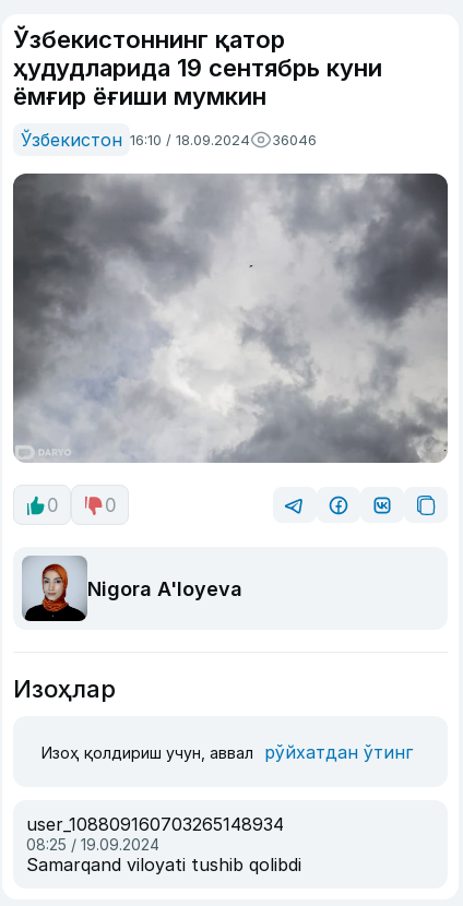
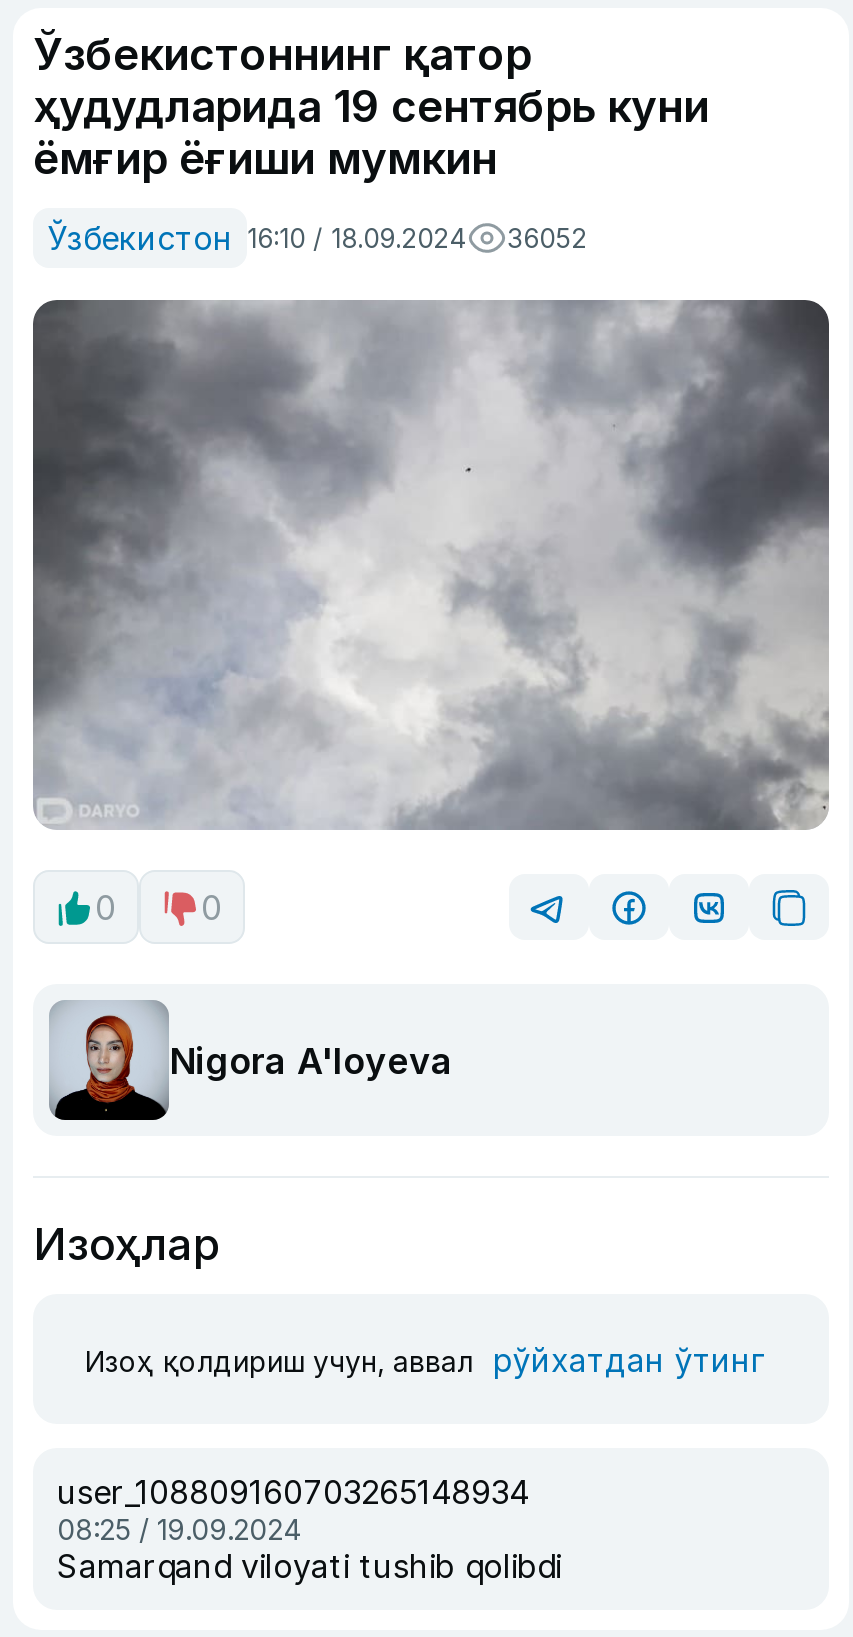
[21,129,317,151] Ўзбекистон 16:10 / 18.09.2024 36046 -> [47,218,587,258] Ўзбекистон 16:10 / 18.09.2024 36052

